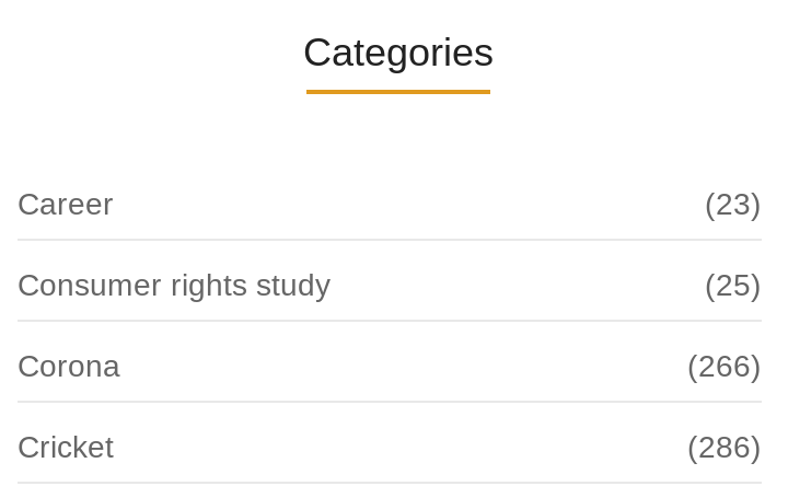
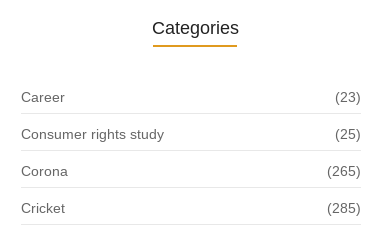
[679,347,762,382] (266) -> [323,163,361,179] (265)
[679,428,762,463] (286) -> [323,200,361,216] (285)

